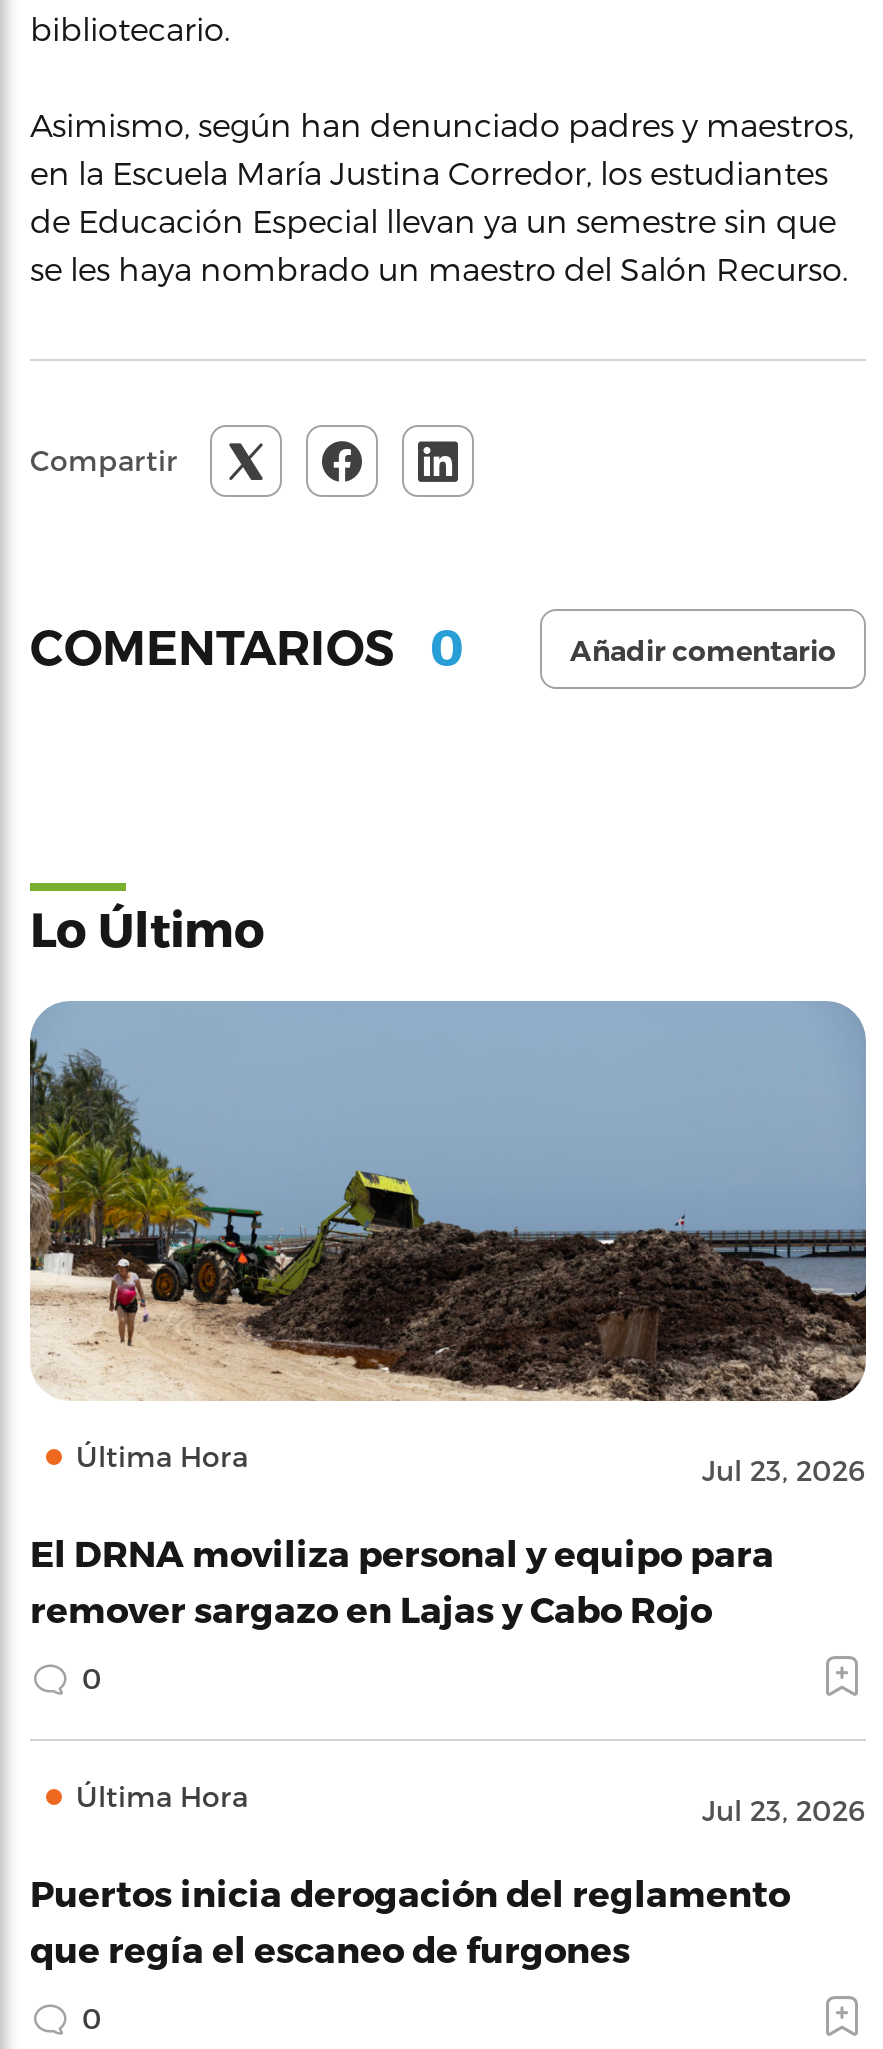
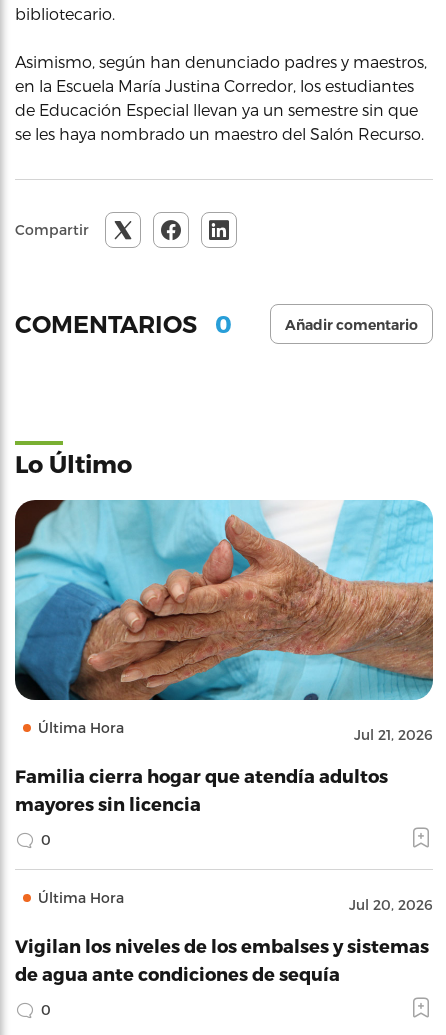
[28,1000,868,1486] [image] | Jul 23, 2026 -> [14,499,434,743] [image] | Jul 21, 2026
[30,1530,774,1628] El DRNA moviliza personal y equipo para | remover sargazo en Lajas y Cabo Rojo -> [15,765,388,814] Familia cierra hogar que atendía adultos | mayores sin licencia
[702,1792,866,1826] Jul 23, 2026 -> [349,896,433,913] Jul 20, 2026
[30,1870,790,1968] Puertos inicia derogación del reglamento | que regía el escaneo de furgones -> [15,935,429,984] Vigilan los niveles de los embalses y sistemas | de agua ante condiciones de sequía

